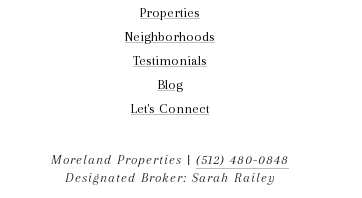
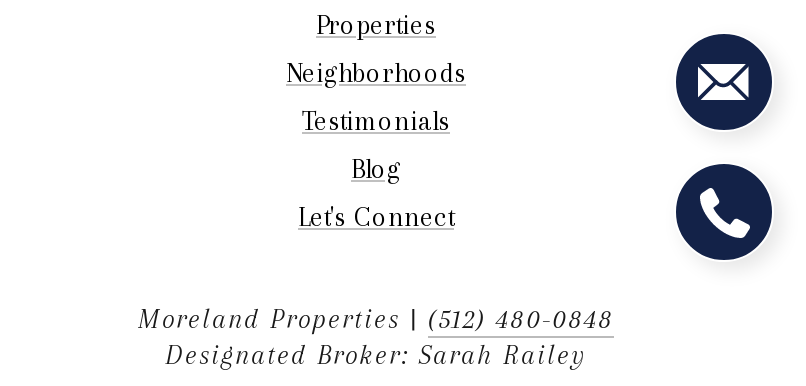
none -> [674,32,774,132] [image]
none -> [674,162,774,262] [image]

